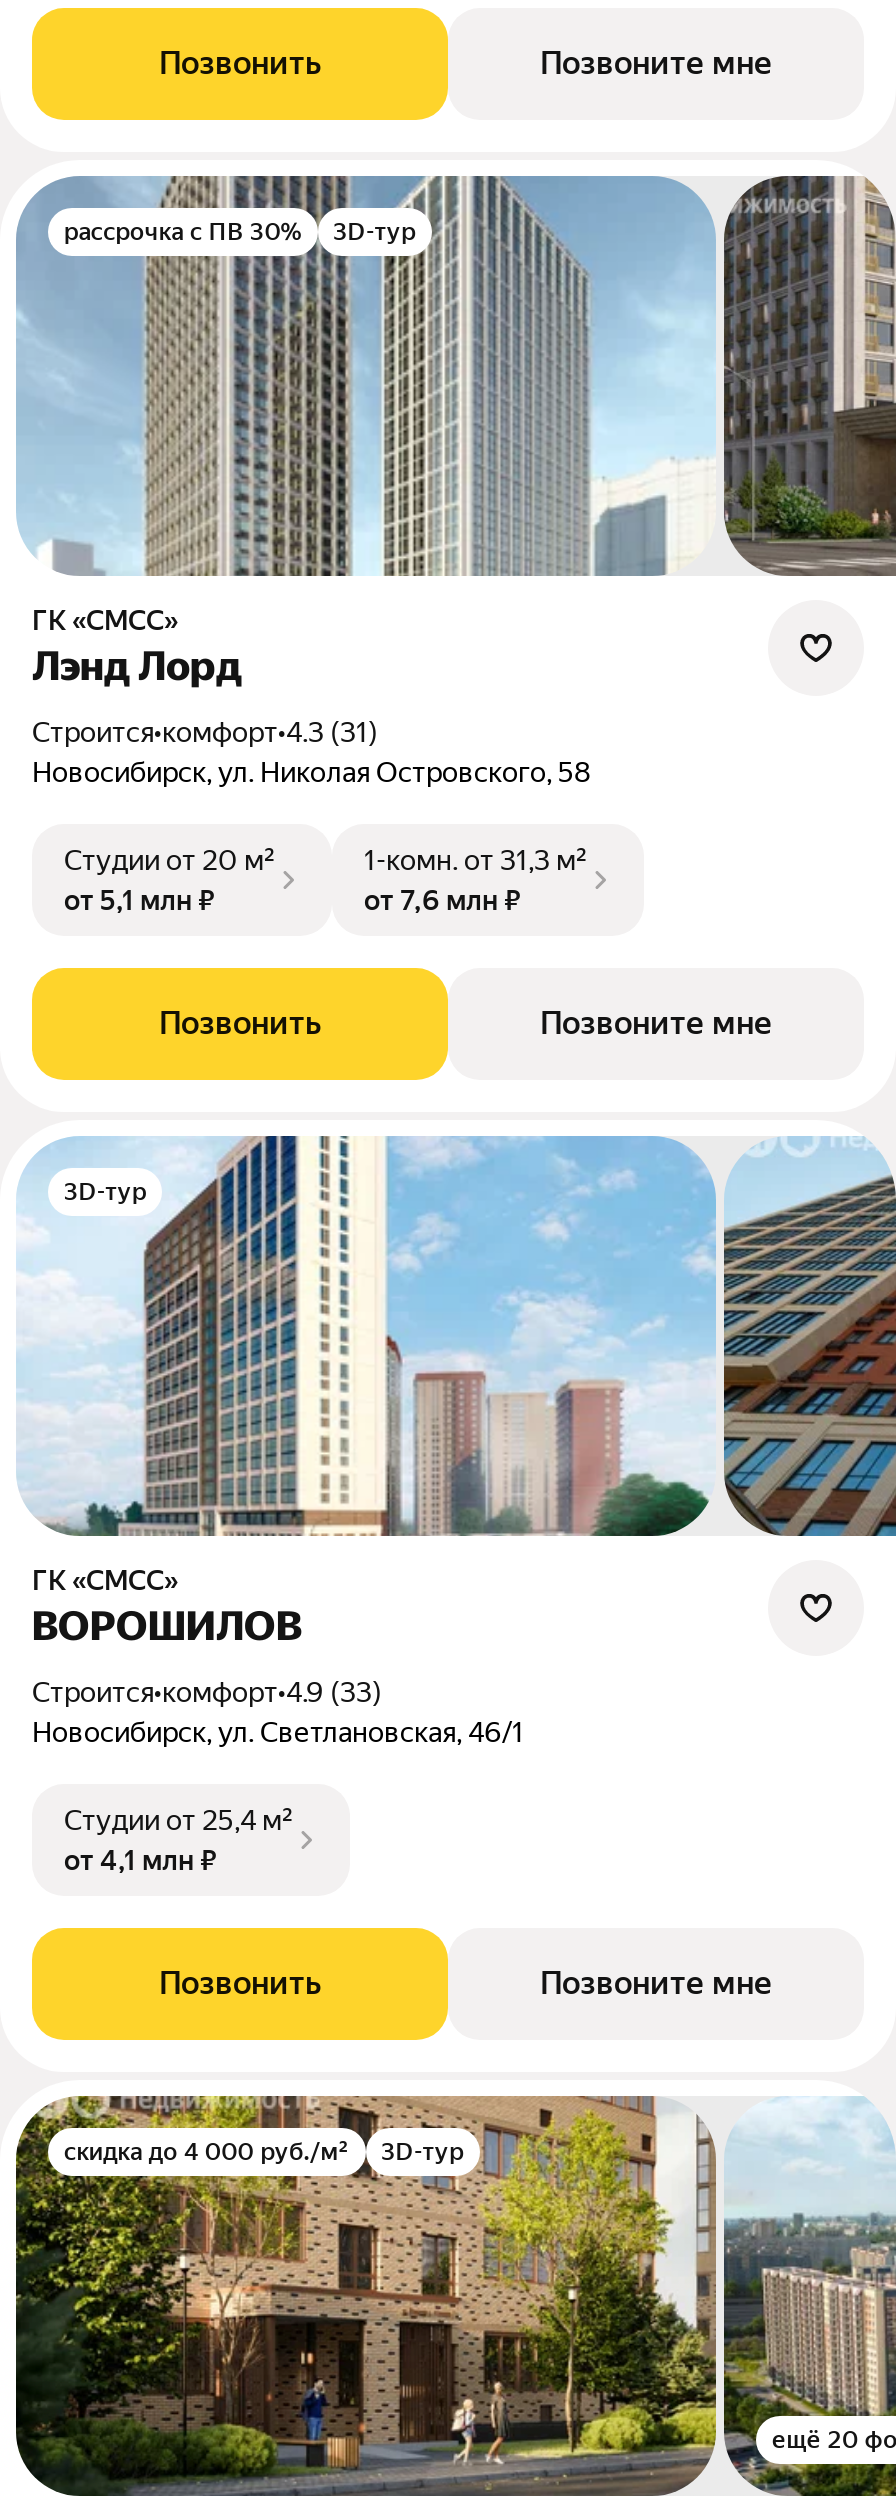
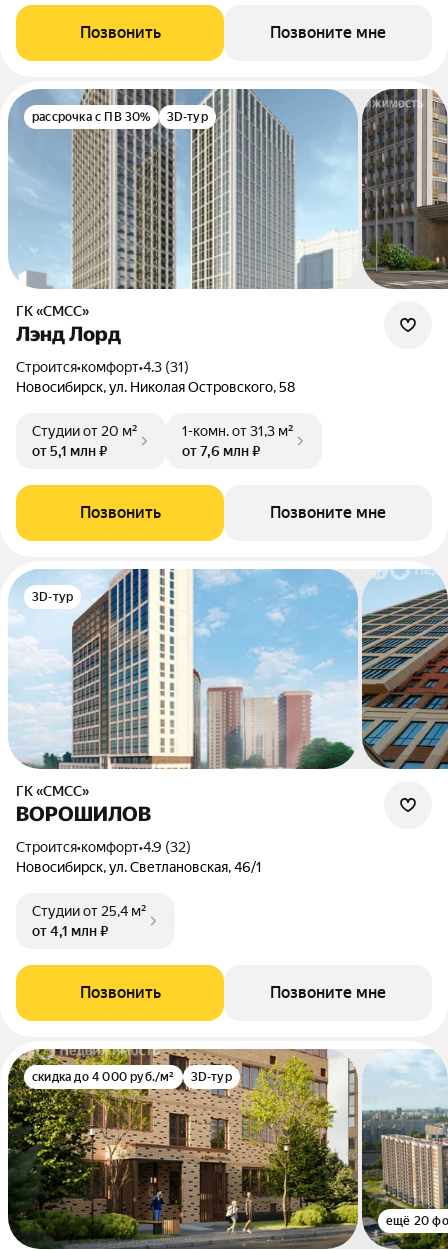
[50,1676,382,1708] Строится•комфорт•4.9 (33) -> [25,839,191,855] Строится•комфорт•4.9 (32)

